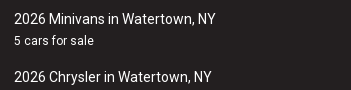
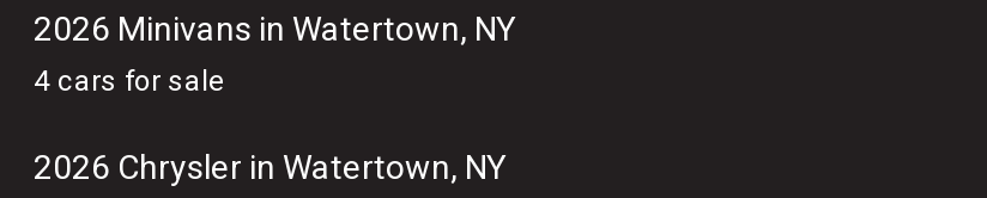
[14,34,94,48] 5 cars for sale -> [34,64,225,98] 4 cars for sale

